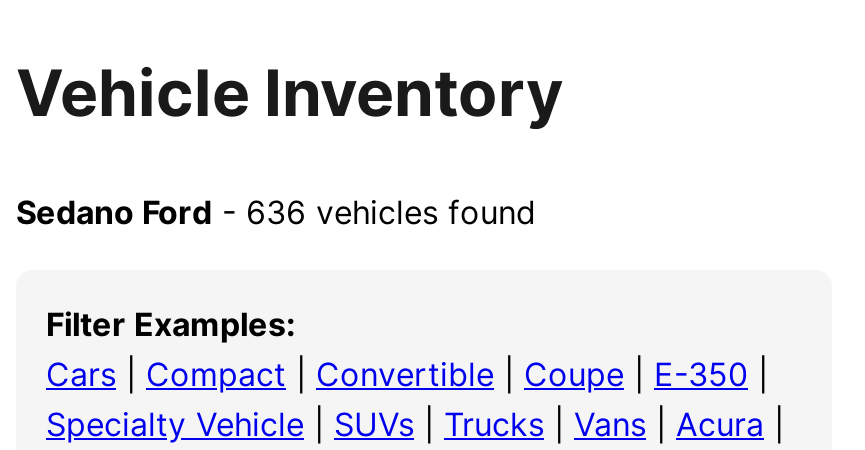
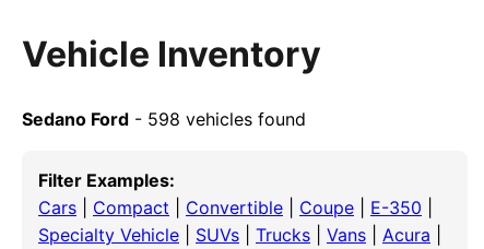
[16,192,536,232] Sedano Ford - 636 vehicles found -> [22,108,306,130] Sedano Ford - 598 vehicles found

